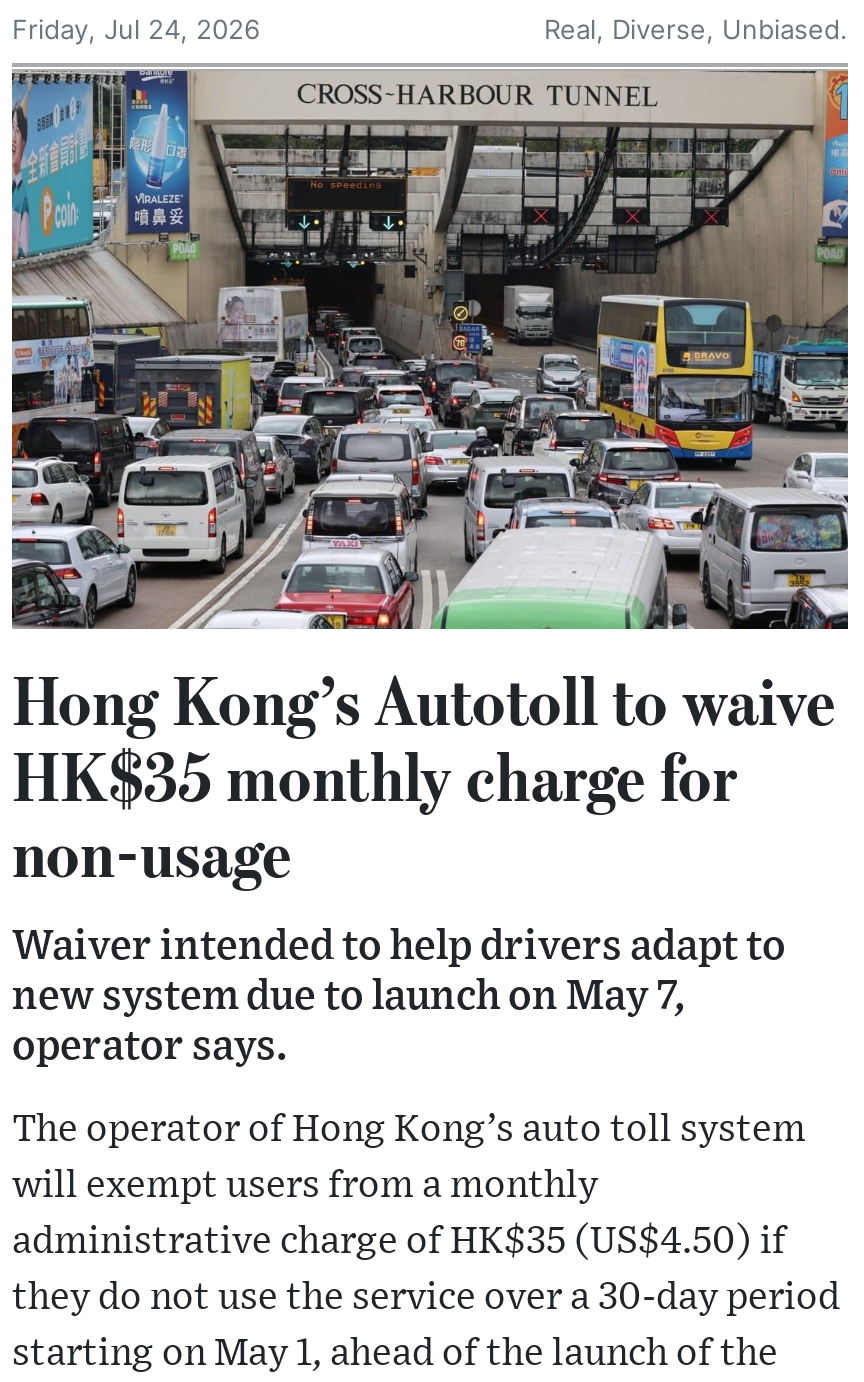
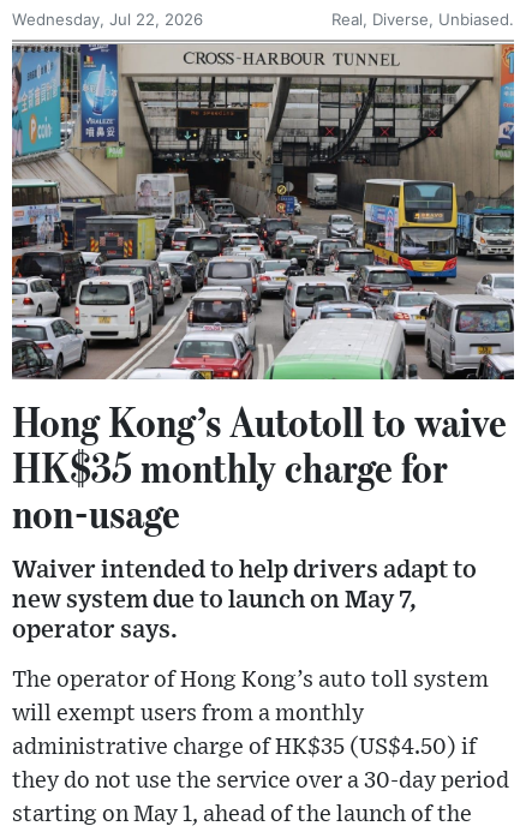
[12,13,260,45] Friday, Jul 24, 2026 -> [12,10,203,29] Wednesday, Jul 22, 2026

